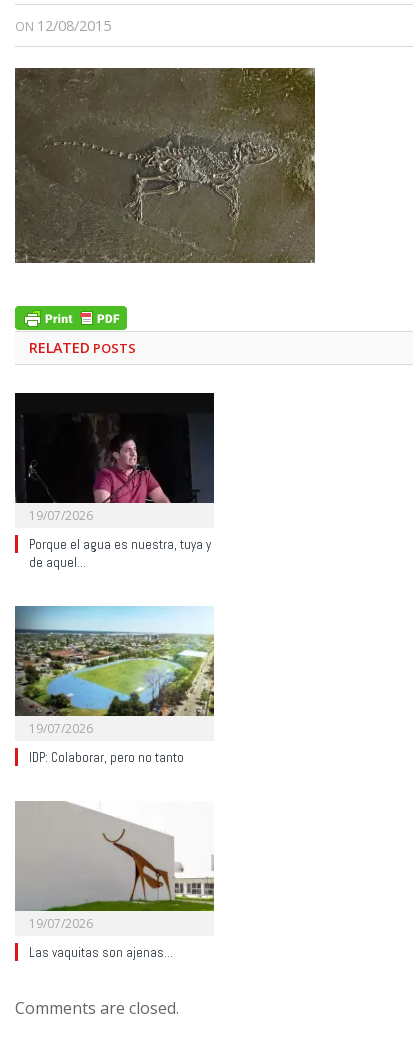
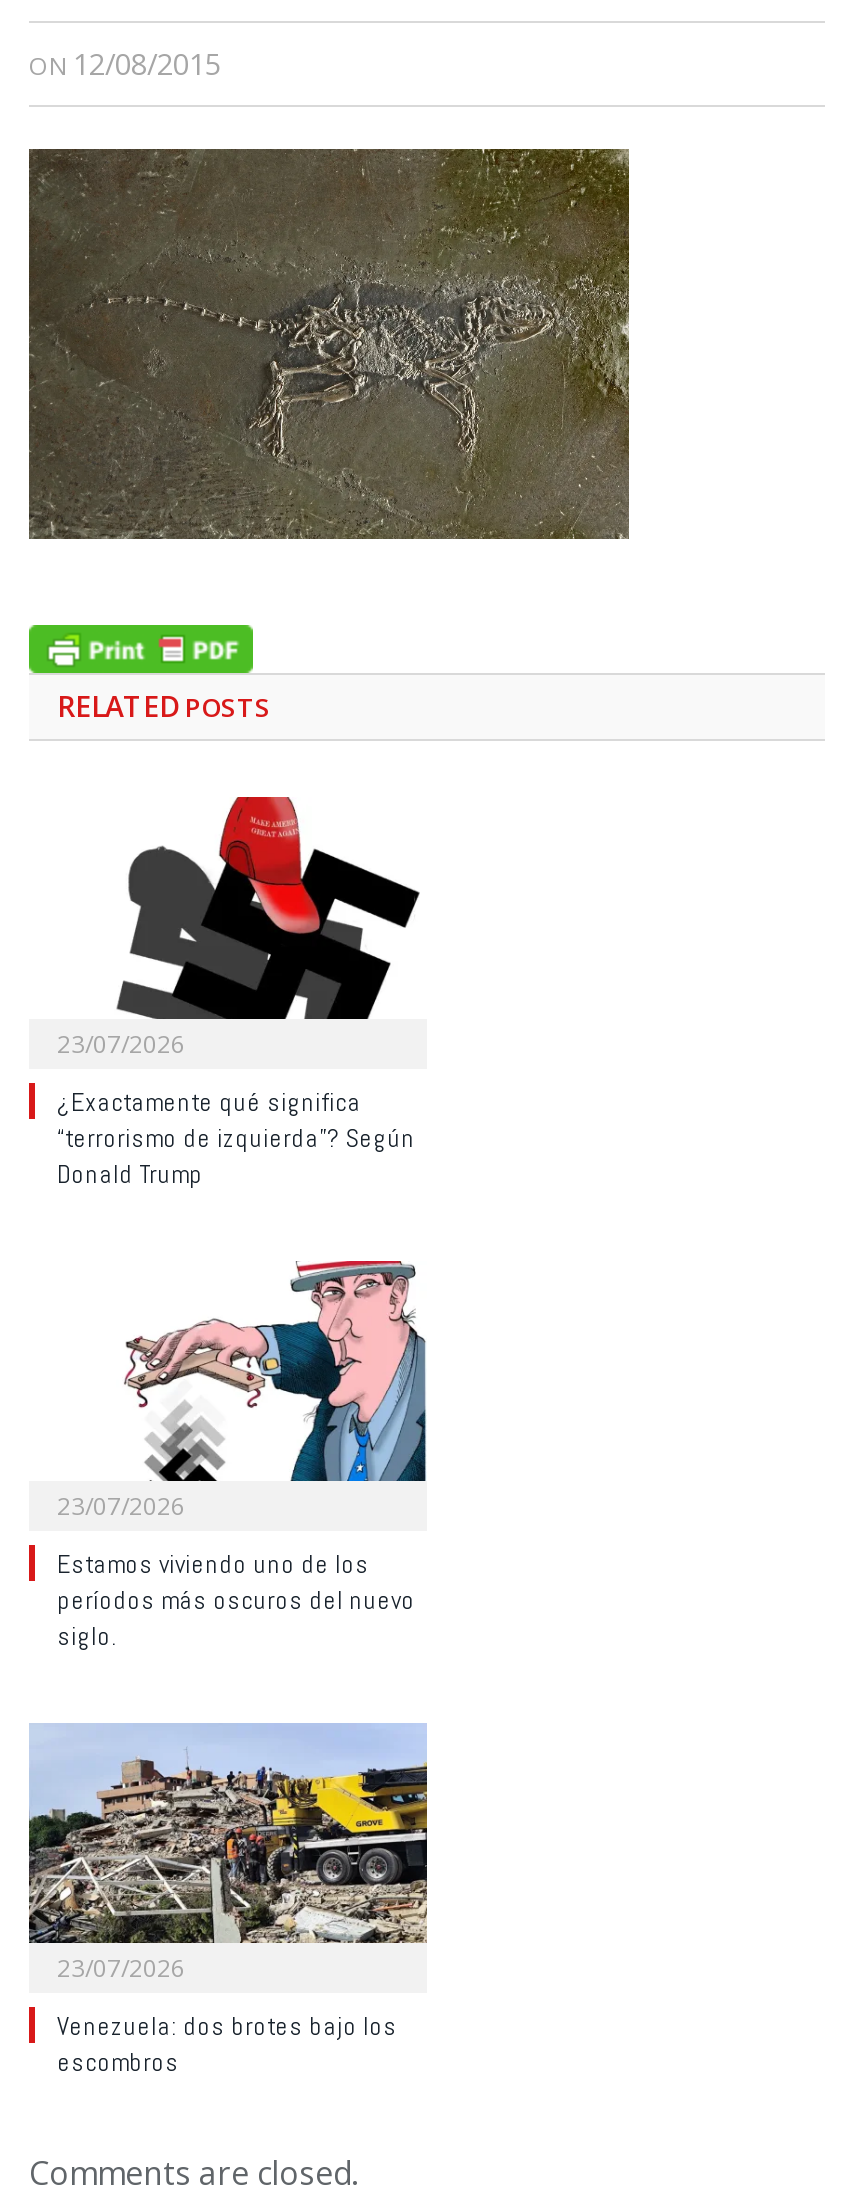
[14,392,215,524] [image] | 19/07/2026 -> [29,795,427,1060] [image] | 23/07/2026
[29,536,211,571] Porque el agua es nuestra, tuya y | de aquel… -> [57,1084,415,1190] ¿Exactamente qué significa | “terrorismo de izquierda”? Según | Donald Trump
[14,605,215,737] [image] | 19/07/2026 -> [29,1277,427,1522] [image] | 23/07/2026
[29,749,184,766] IDP: Colaborar, pero no tanto -> [57,1546,415,1652] Estamos viviendo uno de los | períodos más oscuros del nuevo | siglo.
[16,809,214,932] [image] | 19/07/2026 -> [29,1723,429,1985] [image] | 23/07/2026
[29,944,173,961] Las vaquitas son ajenas… -> [57,2009,397,2079] Venezuela: dos brotes bajo los | escombros

